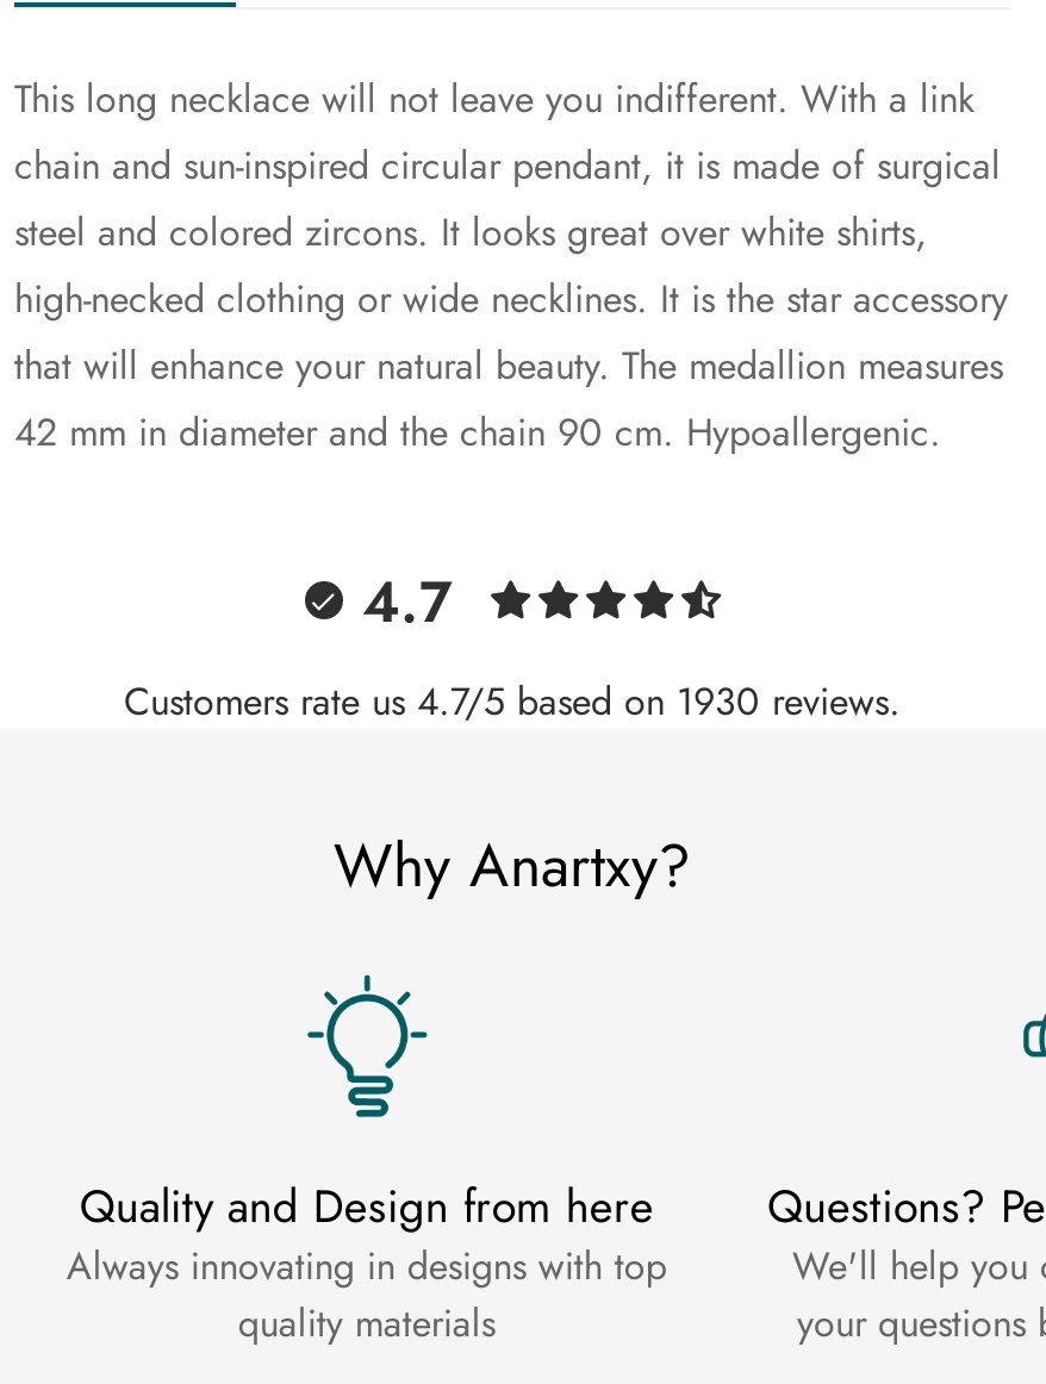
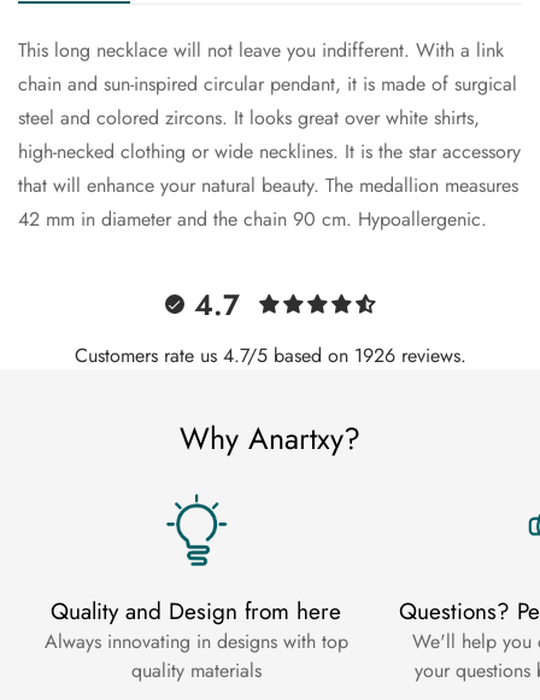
[124,674,901,729] Customers rate us 4.7/5 based on 1930 reviews. -> [74,342,466,369] Customers rate us 4.7/5 based on 1926 reviews.

